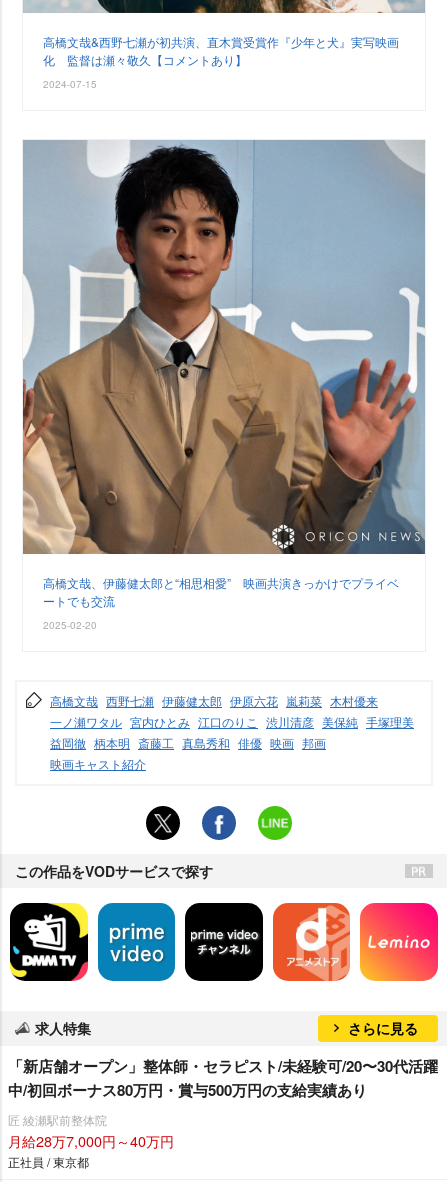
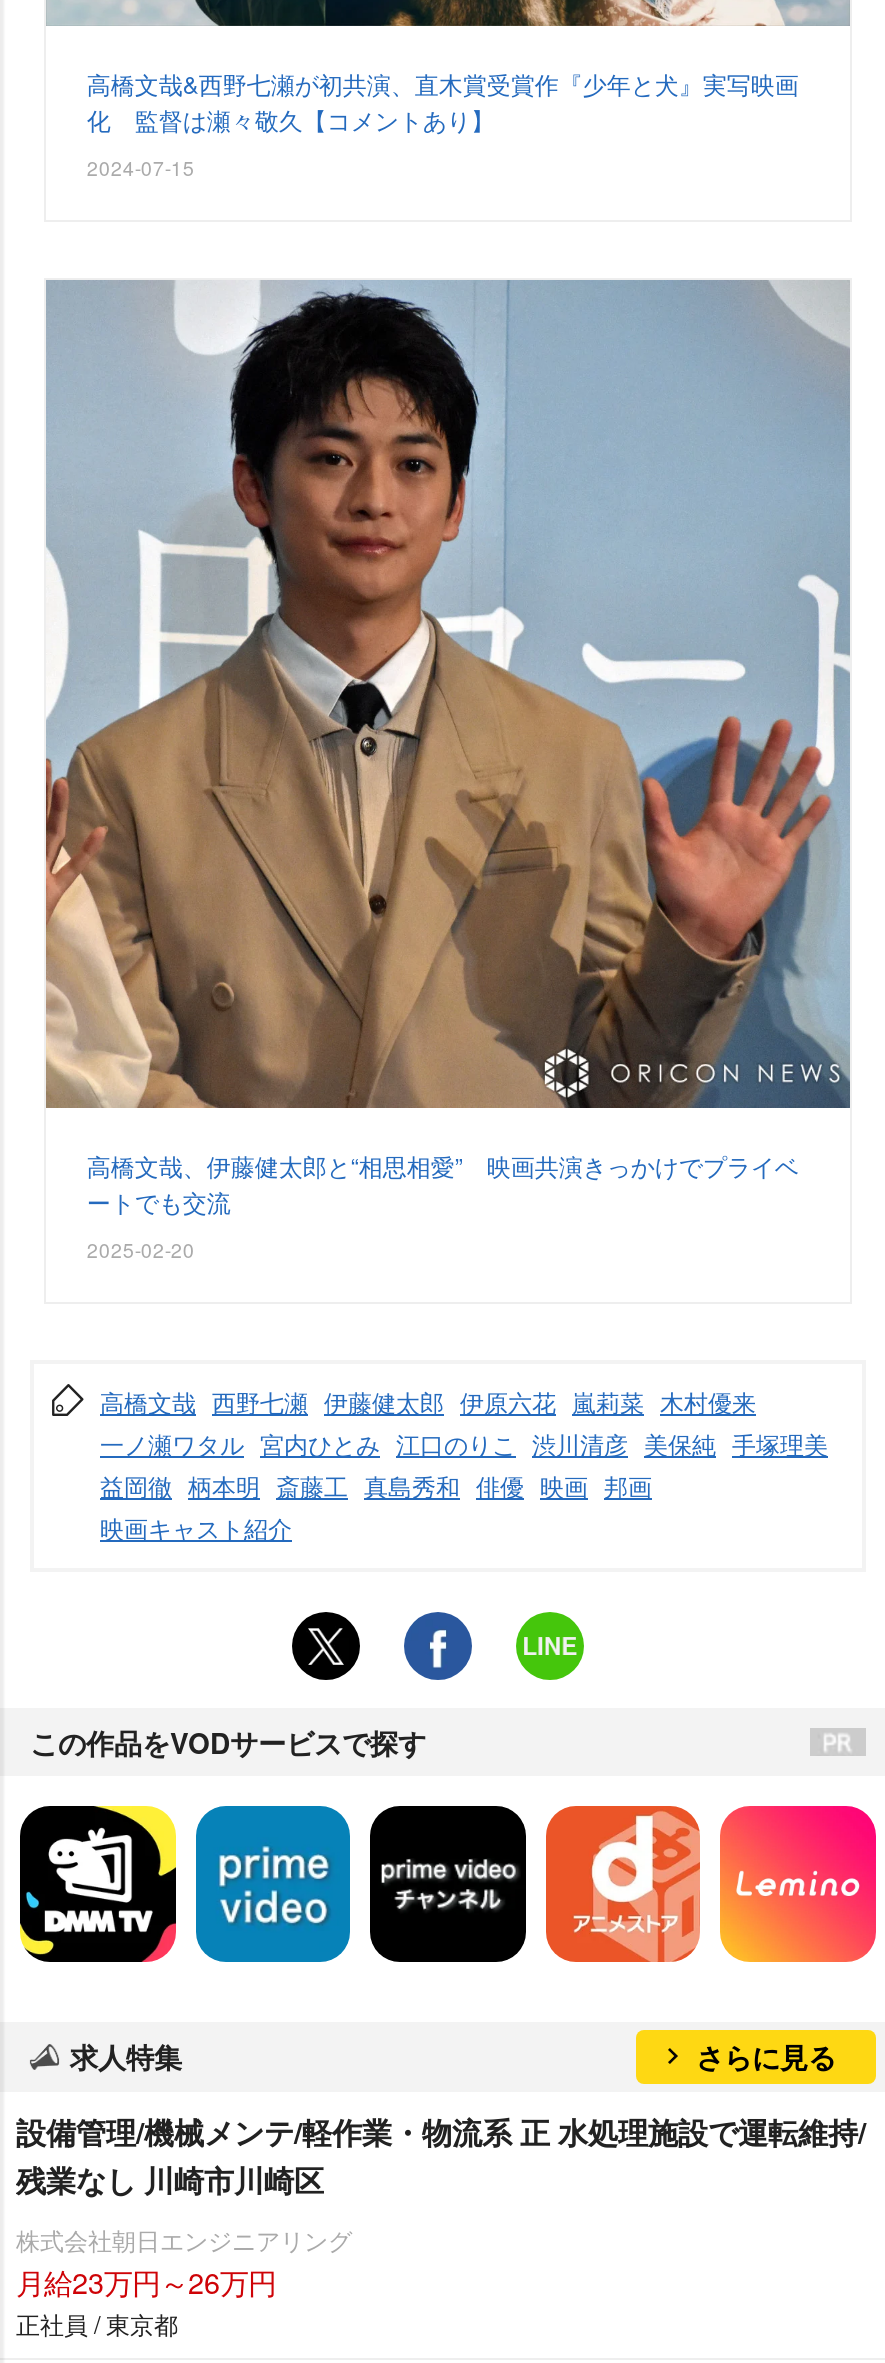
[8,1054,438,1100] 「新店舗オープン」整体師・セラピスト/未経験可/20〜30代活躍 | 中/初回ボーナス80万円・賞与500万円の支給実績あり -> [16,2109,866,2201] 設備管理/機械メンテ/軽作業・物流系 正 水処理施設で運転維持/ | 残業なし 川崎市川崎区
[8,1110,174,1150] 匠 綾瀬駅前整体院 | 月給28万7,000円～40万円 -> [16,2221,352,2301] 株式会社朝日エンジニアリング | 月給23万円～26万円

